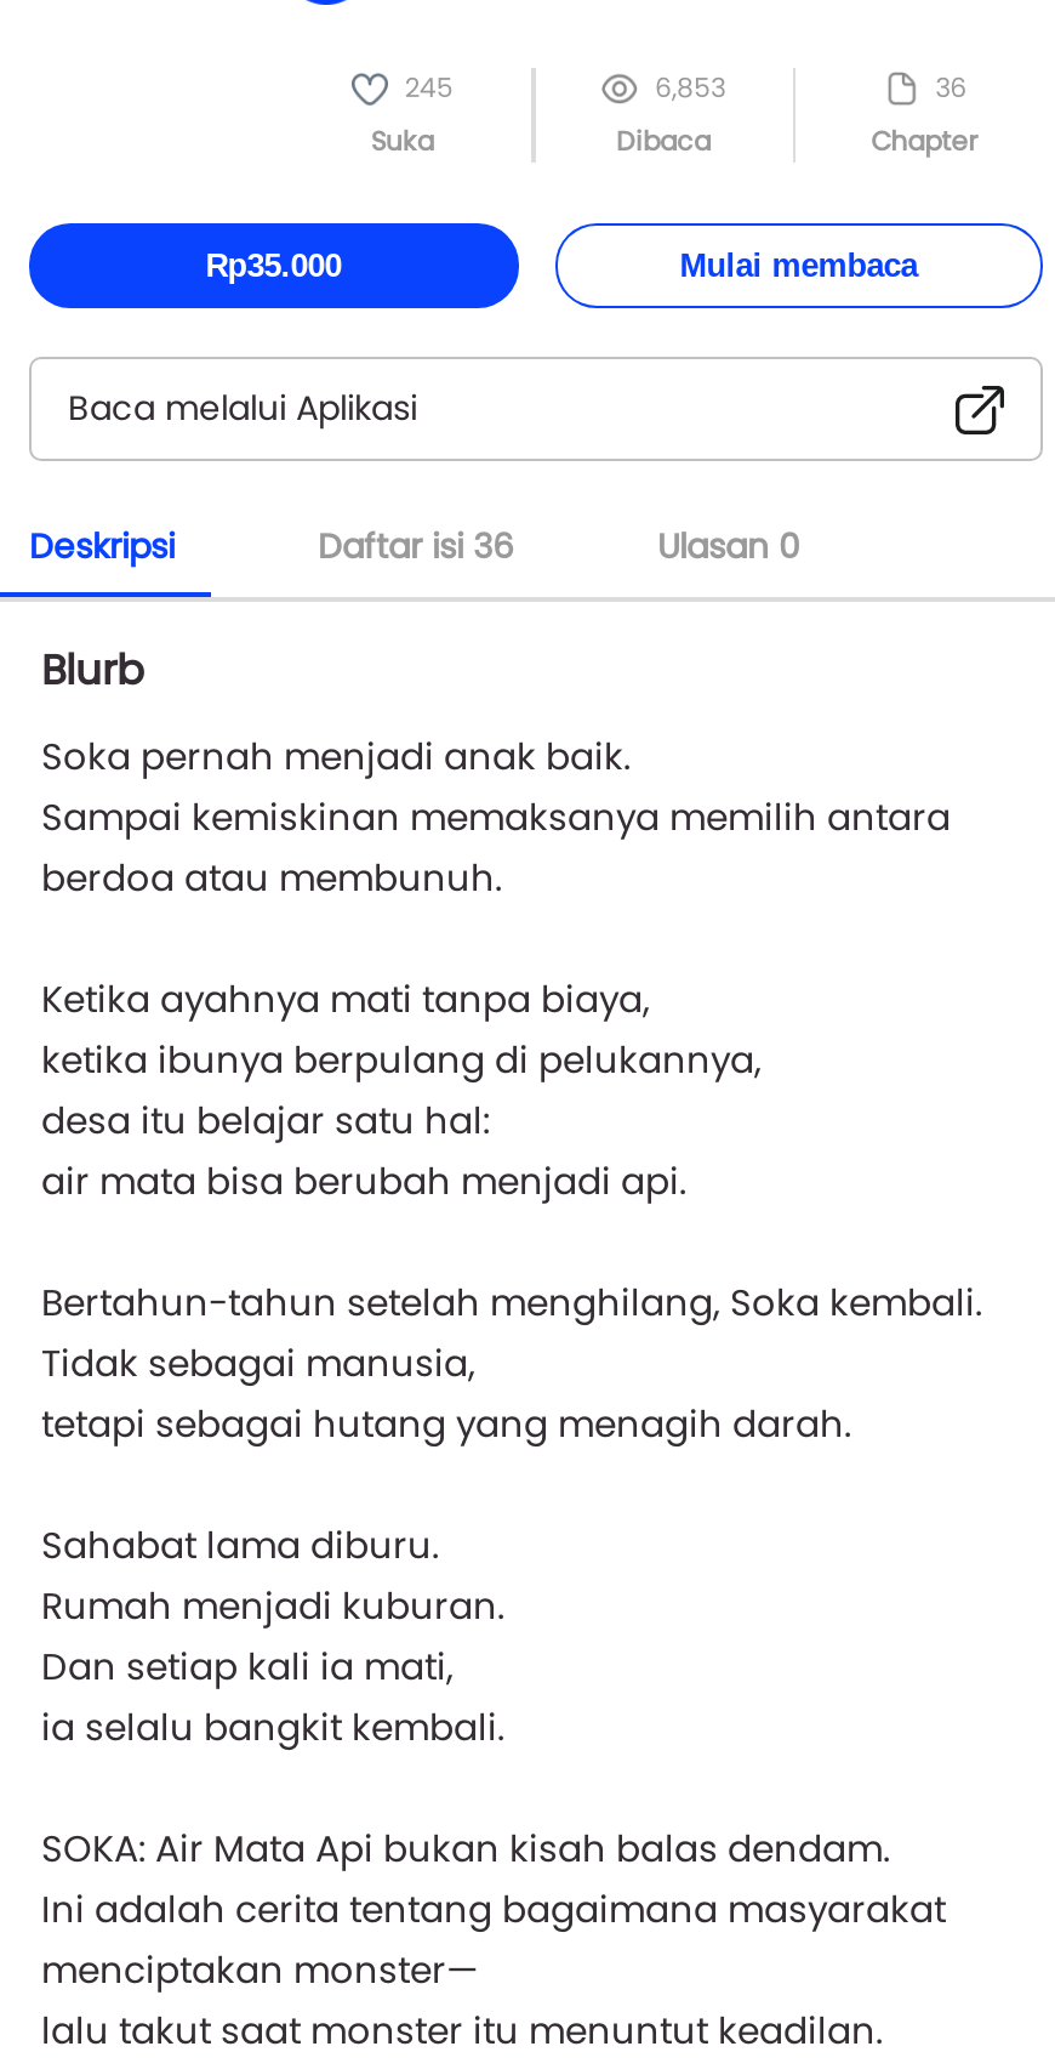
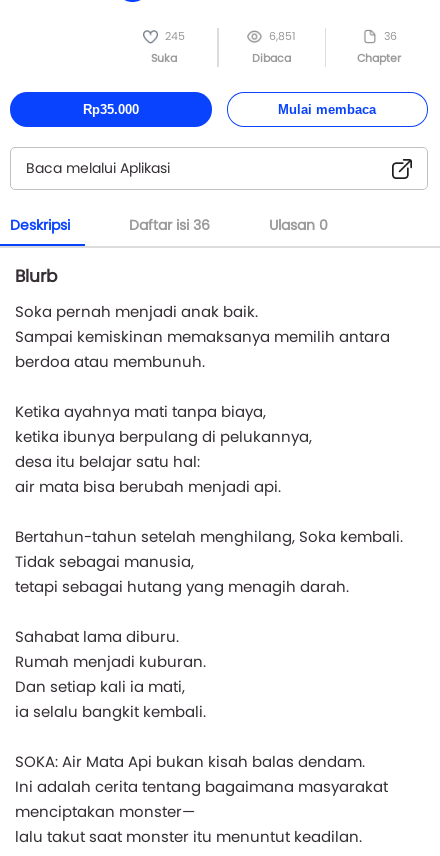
[655,68,725,107] 6,853 -> [269,28,296,44] 6,851

